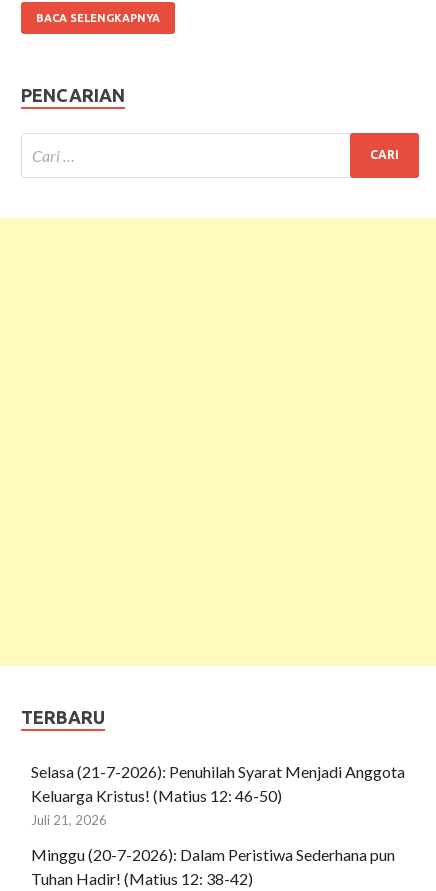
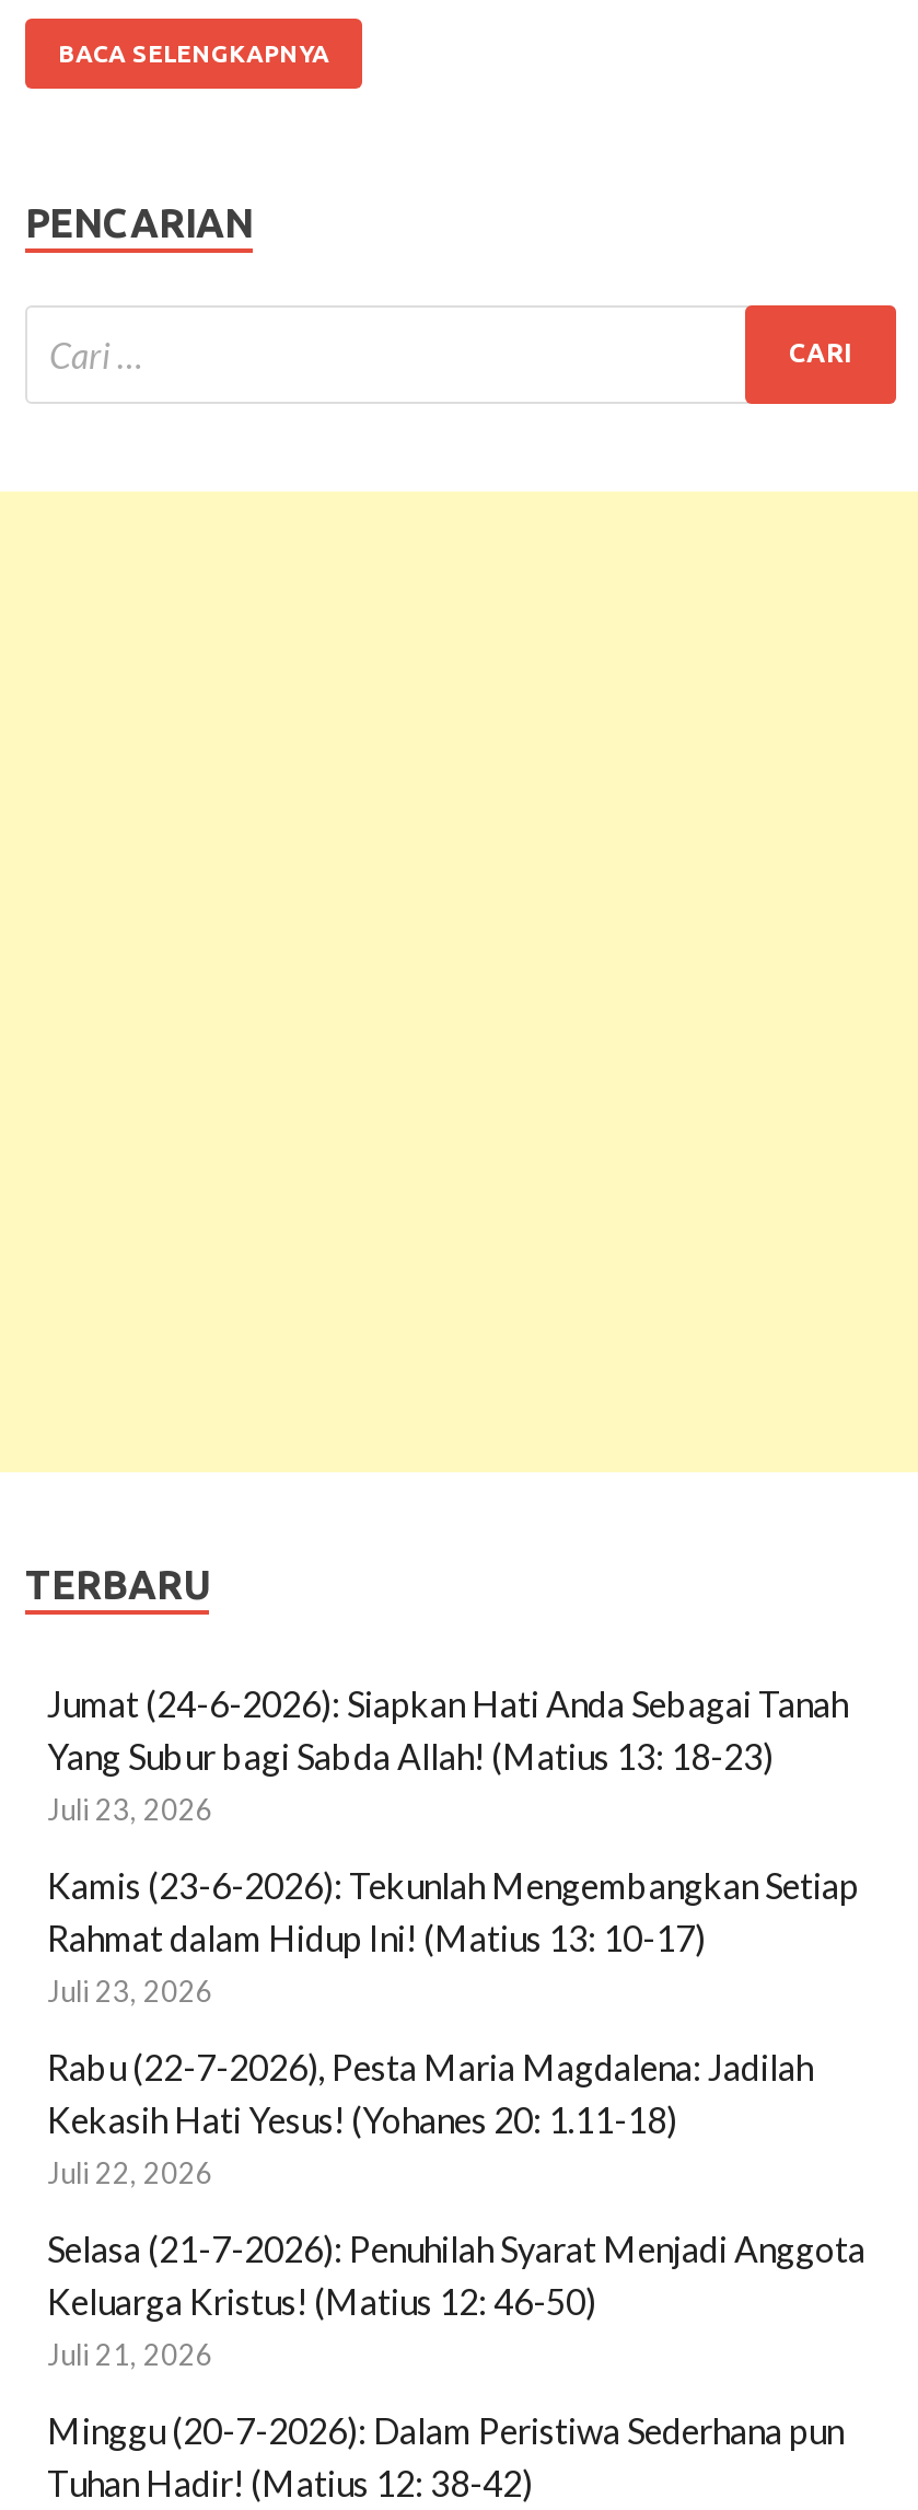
none -> [47,1682,859,2189] Jumat (24-6-2026): Siapkan Hati Anda Sebagai Tanah | Yang Subur bagi Sabda Allah! (Matius 13: 18-23) | Juli 23, 2026 | Kamis (23-6-2026): Tekunlah Mengembangkan Setiap | Rahmat dalam Hidup Ini! (Matius 13: 10-17) | Juli 23, 2026 | Rabu (22-7-2026), Pesta Maria Magdalena: Jadilah | Kekasih Hati Yesus! (Yohanes 20: 1.11-18) | Juli 22, 2026

